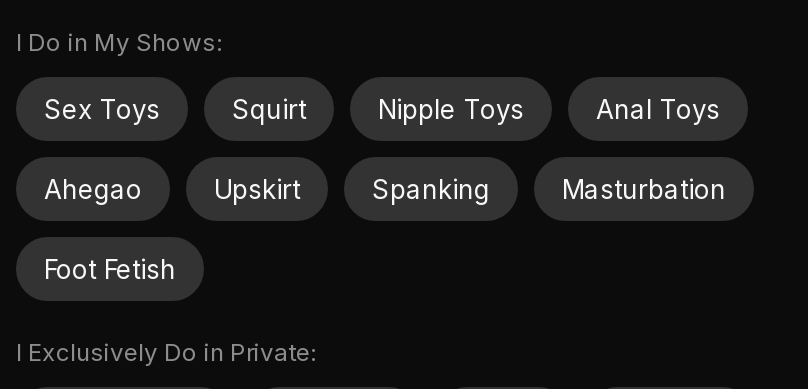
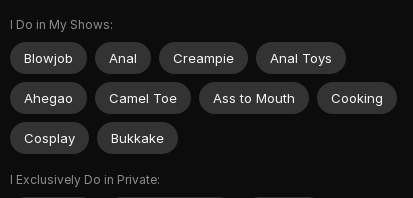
[44,92,524,124] Sex Toys | Squirt | Nipple Toys -> [24,50,234,66] Blowjob | Anal | Creampie
[214,172,726,204] Upskirt | Spanking | Masturbation -> [109,90,383,106] Camel Toe | Ass to Mouth | Cooking
[44,252,176,284] Foot Fetish -> [24,130,164,146] Cosplay | Bukkake

